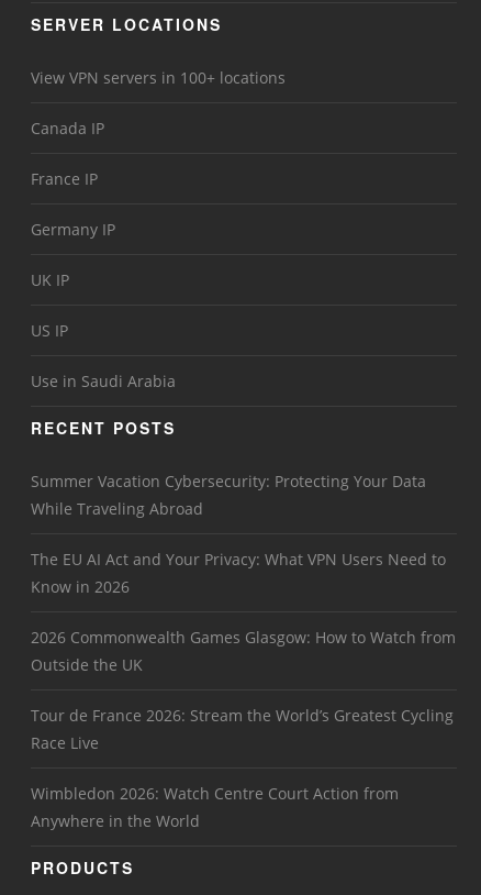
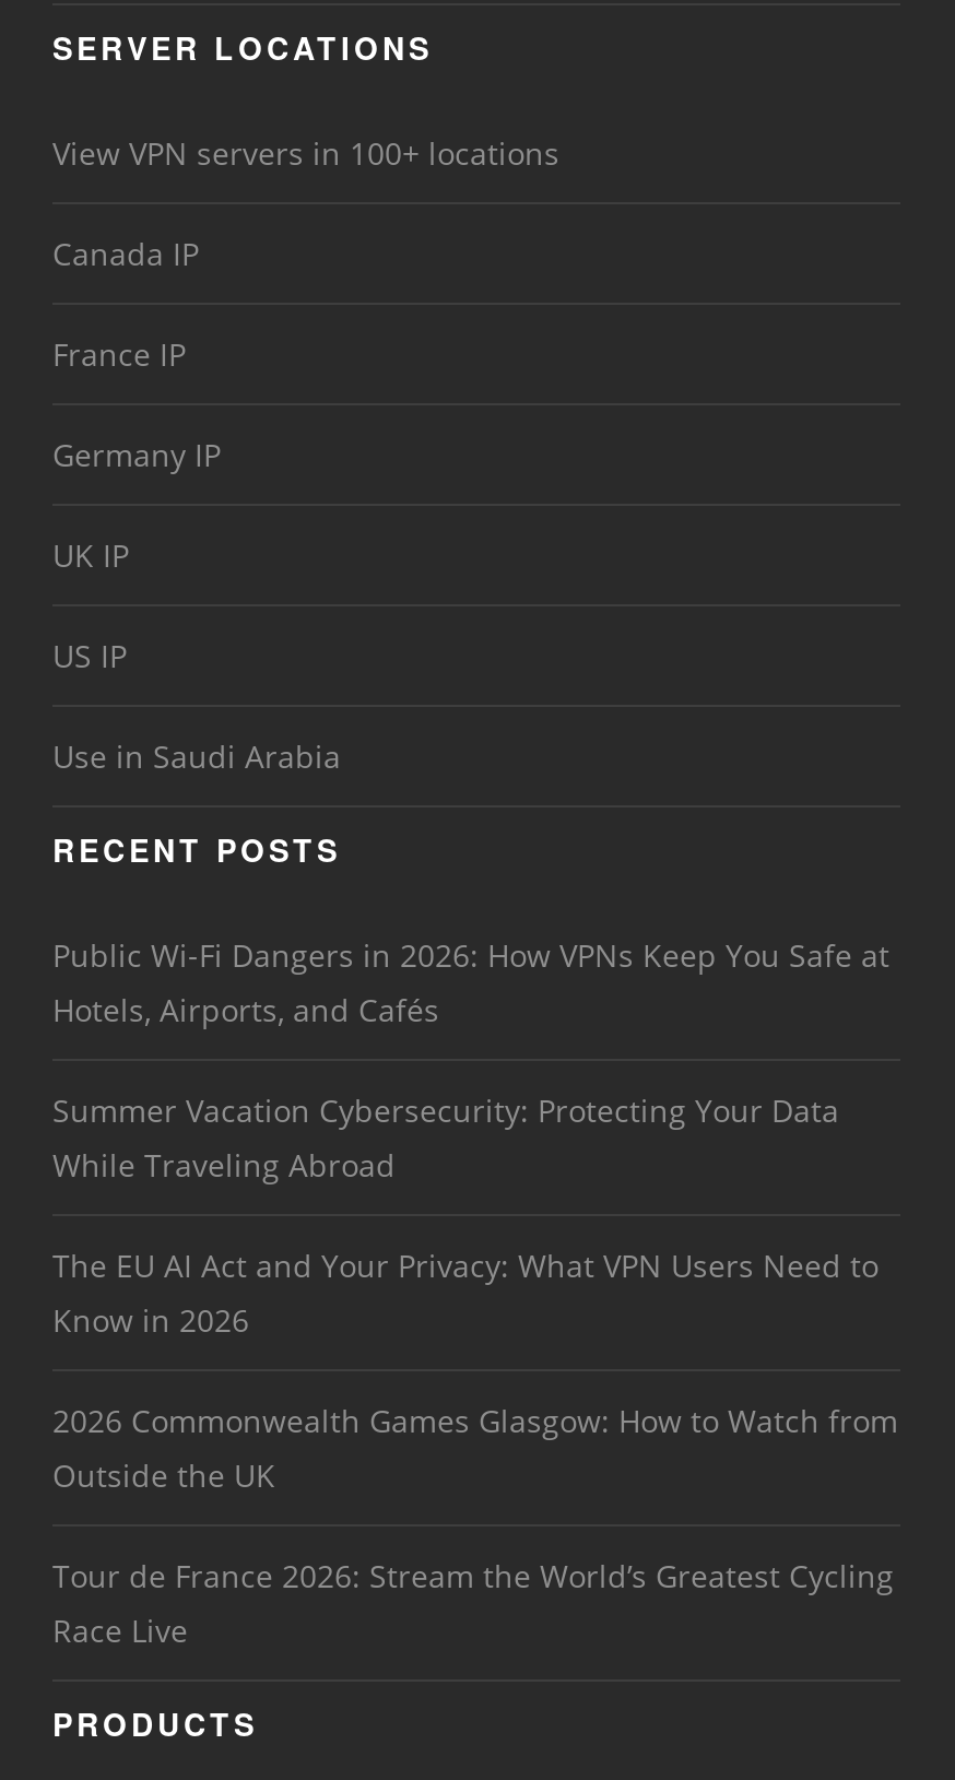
none -> [52,935,889,1031] Public Wi-Fi Dangers in 2026: How VPNs Keep You Safe at | Hotels, Airports, and Cafés
moved [31,471,456,754] -> [52,1090,898,1652]: Summer Vacation Cybersecurity: Protecting Your Data | While Traveling Abroad | The EU AI Act and Your Privacy: What VPN Users Need to | Know in 2026 | 2026 Commonwealth Games Glasgow: How to Watch from | Outside the UK | Tour de France 2026: Stream the World’s Greatest Cycling | Race Live
[31,783,399,832] Wimbledon 2026: Watch Centre Court Action from | Anywhere in the World -> none

